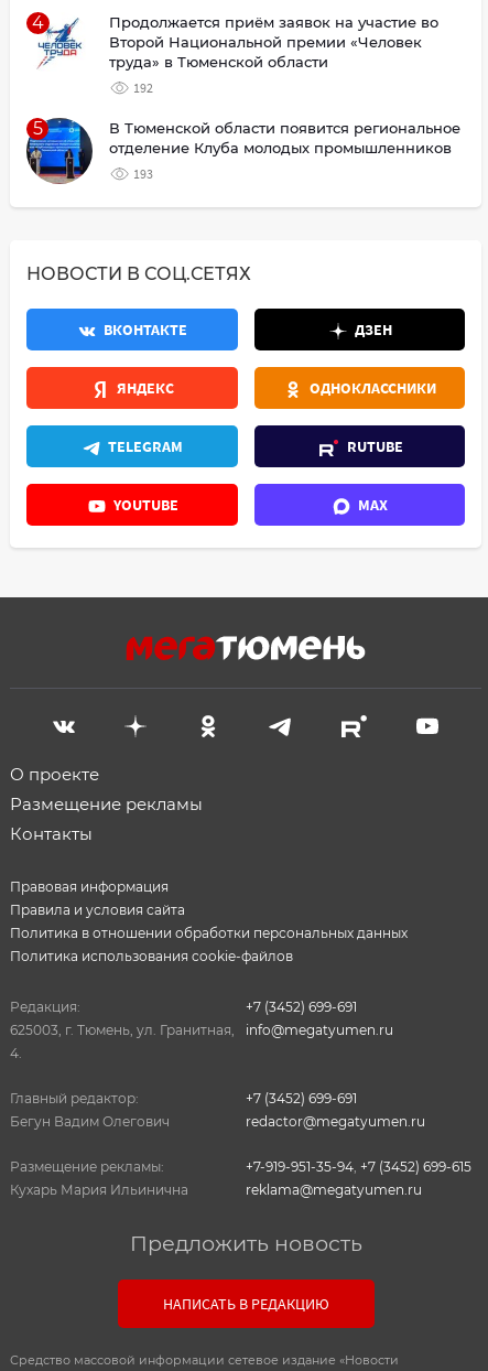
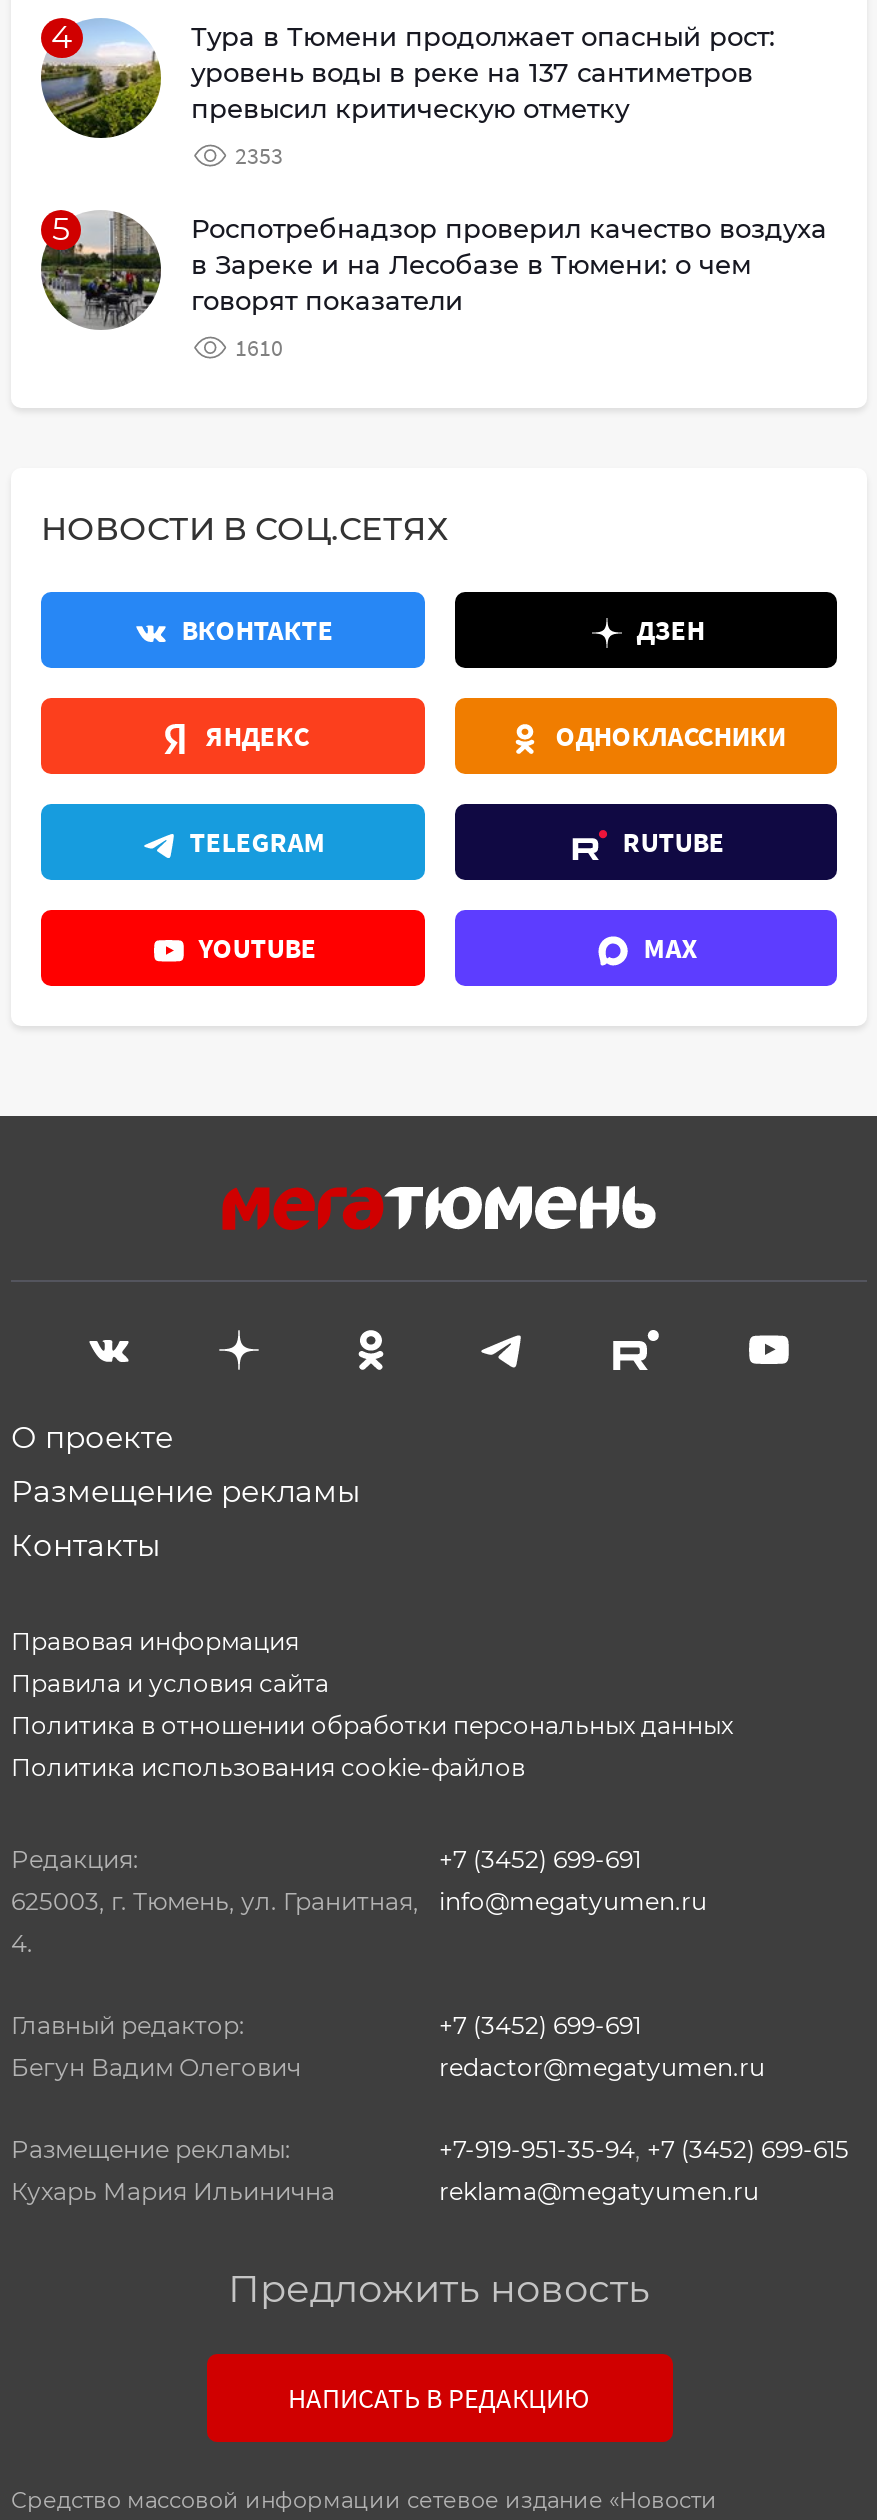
[26,13,438,78] [image] | Продолжается приём заявок на участие во | Второй Национальной премии «Человек | труда» в Тюменской области -> [39,18,775,140] [image] | Тура в Тюмени продолжает опасный рост: | уровень воды в реке на 137 сантиметров | превысил критическую отметку
[133,79,153,95] 192 -> [235,139,283,169] 2353
[28,118,460,183] [image] | В Тюменской области появится региональное | отделение Клуба молодых промышленников -> [41,211,827,326] [image] | Роспотребнадзор проверил качество воздуха | в Зареке и на Лесобазе в Тюмени: о чем | говорят показатели
[133,165,153,181] 193 -> [235,331,283,361] 1610

